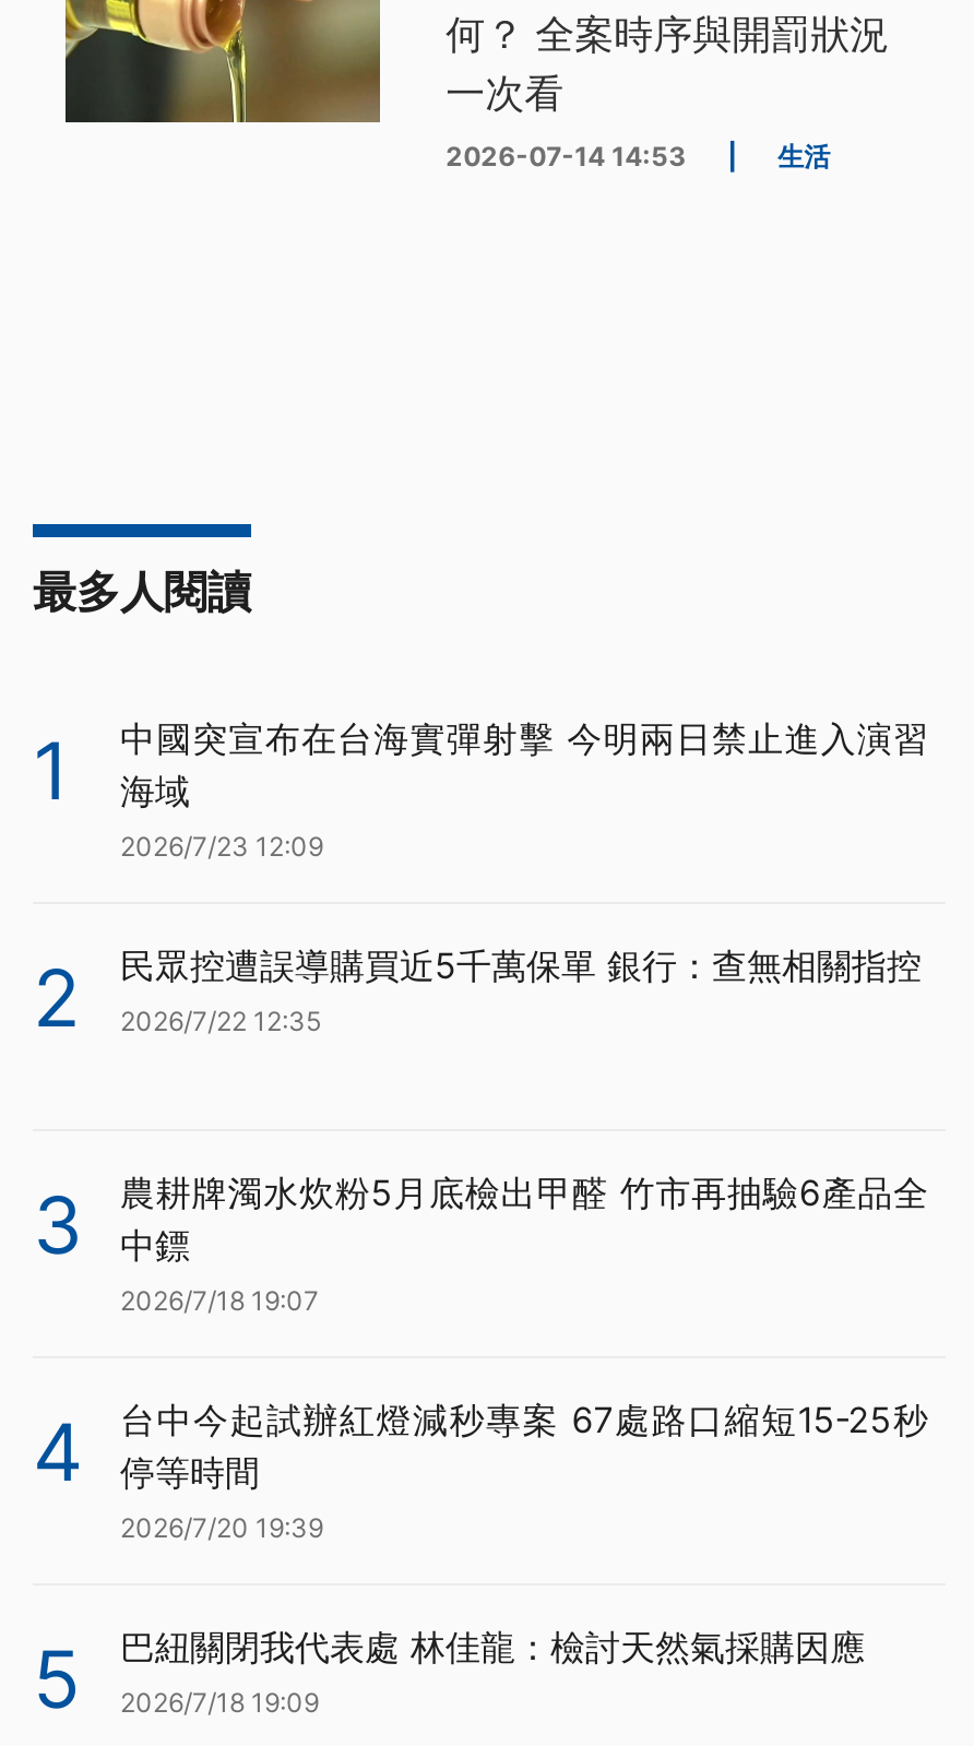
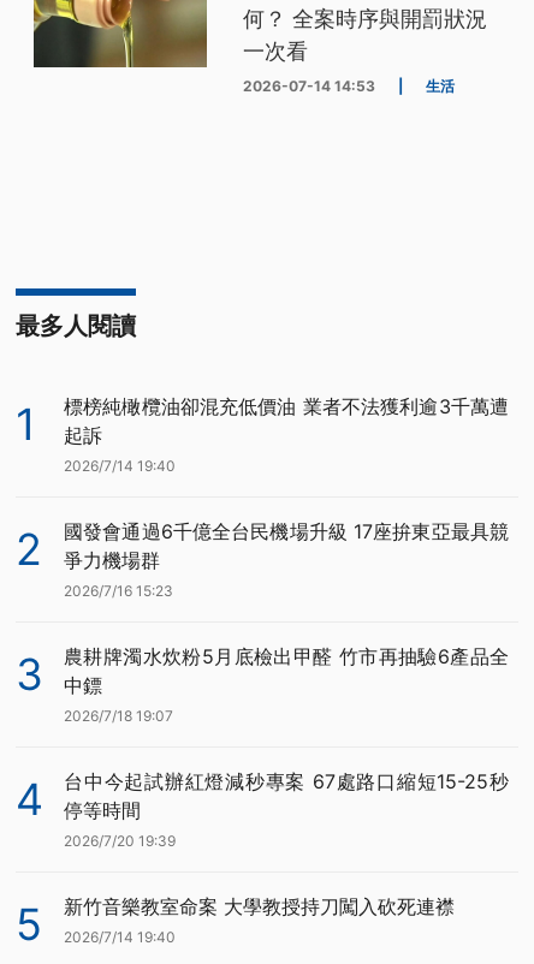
[120,715,928,862] 中國突宣布在台海實彈射擊 今明兩日禁止進入演習 | 海域 | 2026/7/23 12:09 -> [64,394,509,474] 標榜純橄欖油卻混充低價油 業者不法獲利逾3千萬遭 | 起訴 | 2026/7/14 19:40
[120,942,922,1036] 民眾控遭誤導購買近5千萬保單 銀行：查無相關指控 | 2026/7/22 12:35 -> [64,519,509,599] 國發會通過6千億全台民機場升級 17座拚東亞最具競 | 爭力機場群 | 2026/7/16 15:23
[120,1624,865,1718] 巴紐關閉我代表處 林佳龍：檢討天然氣採購因應 | 2026/7/18 19:09 -> [64,894,455,945] 新竹音樂教室命案 大學教授持刀闖入砍死連襟 | 2026/7/14 19:40

